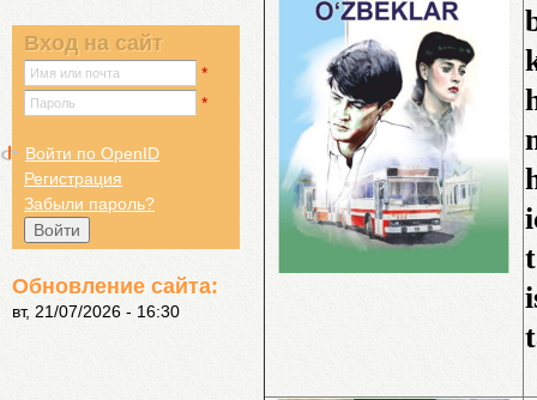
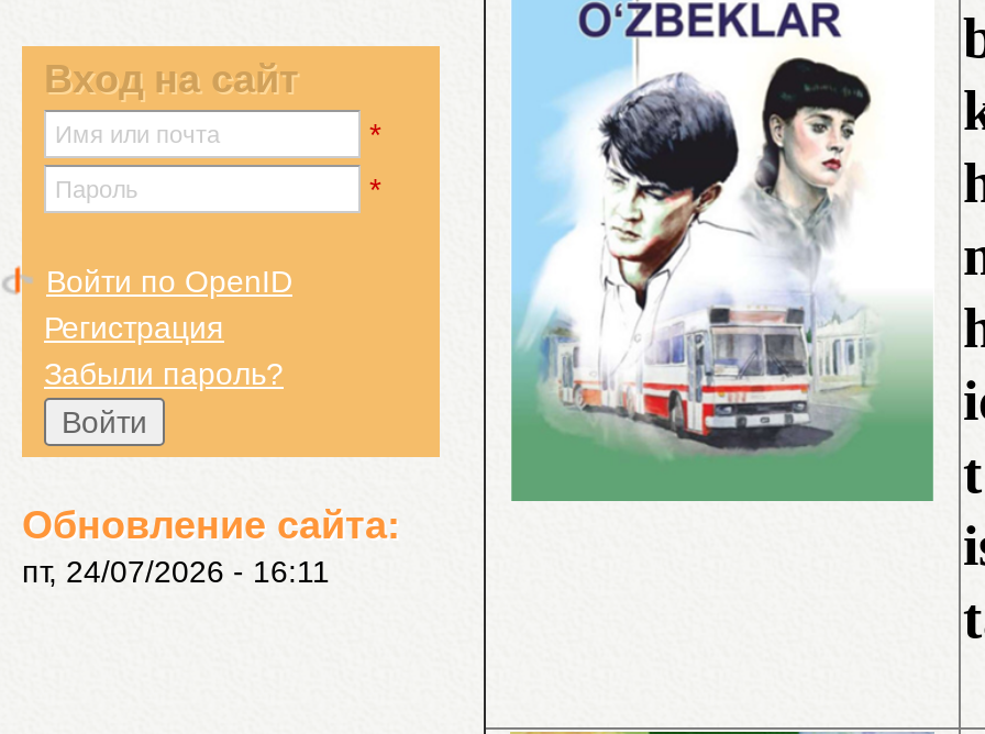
[12,302,180,321] вт, 21/07/2026 - 16:30 -> [22,554,330,589] пт, 24/07/2026 - 16:11

